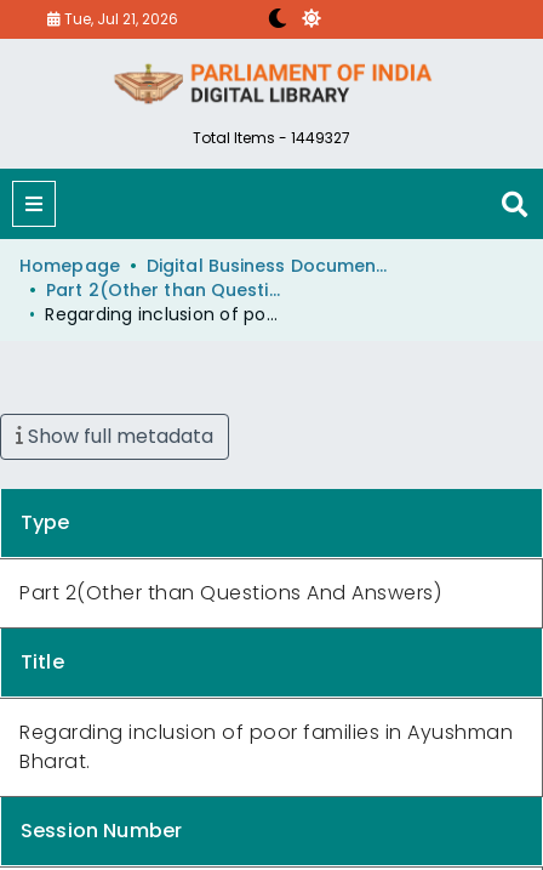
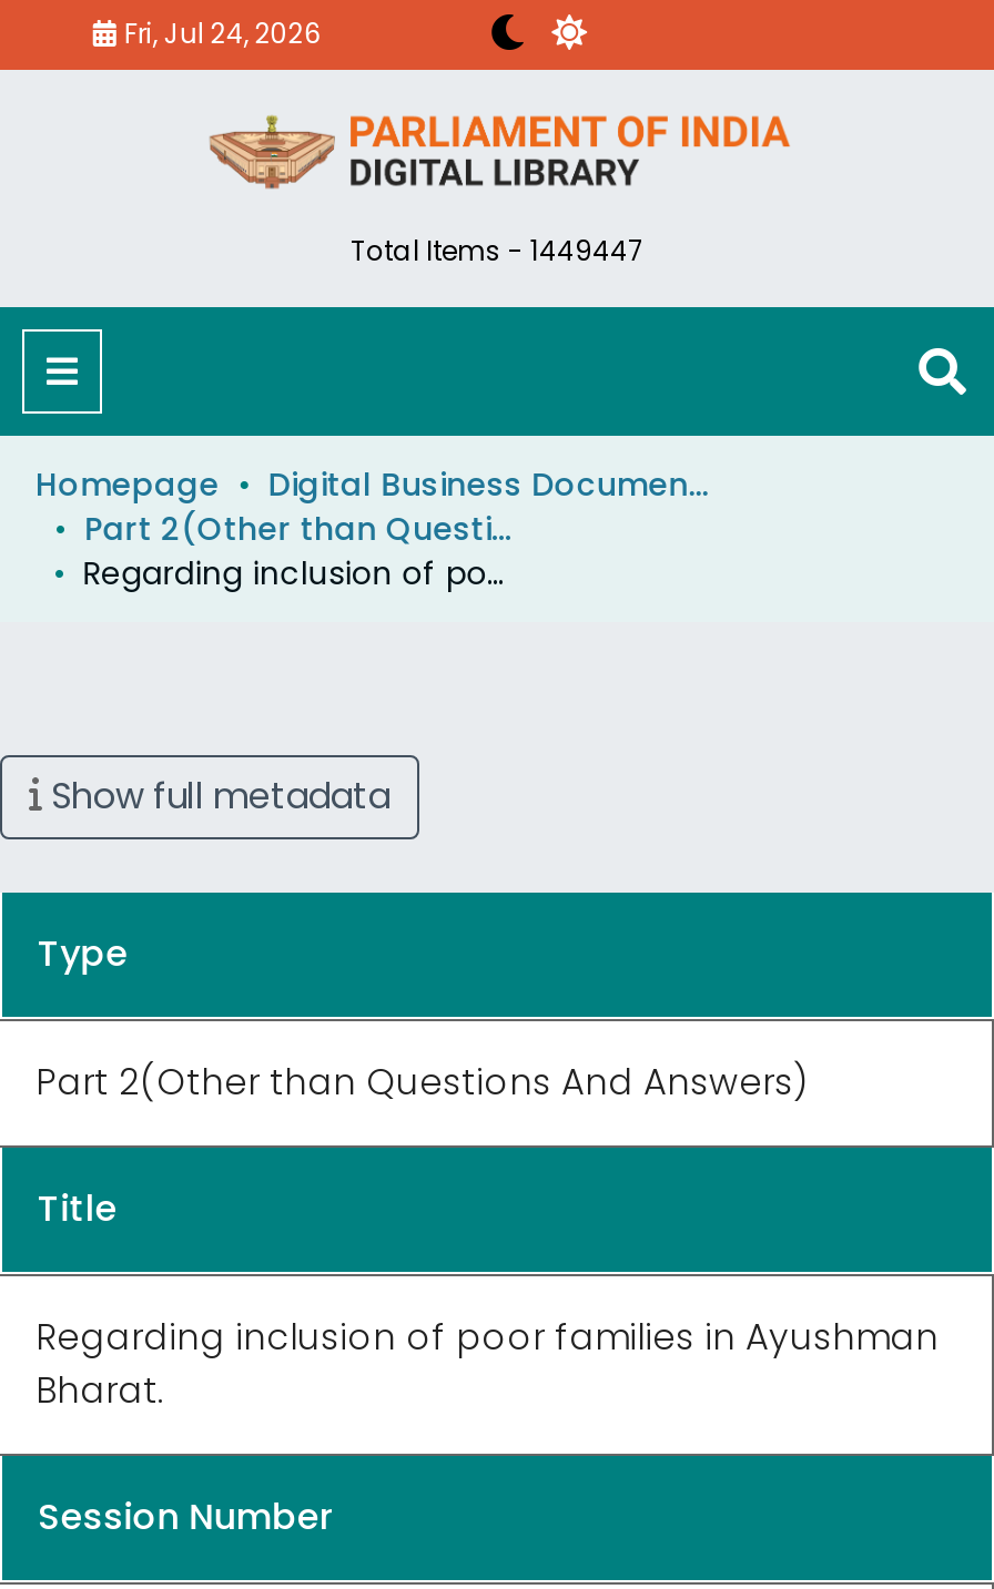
[61,8,179,29] Tue, Jul 21, 2026 -> [117,14,321,52] Fri, Jul 24, 2026
[193,127,350,148] Total Items - 1449327 -> [351,232,643,269] Total Items - 1449447

